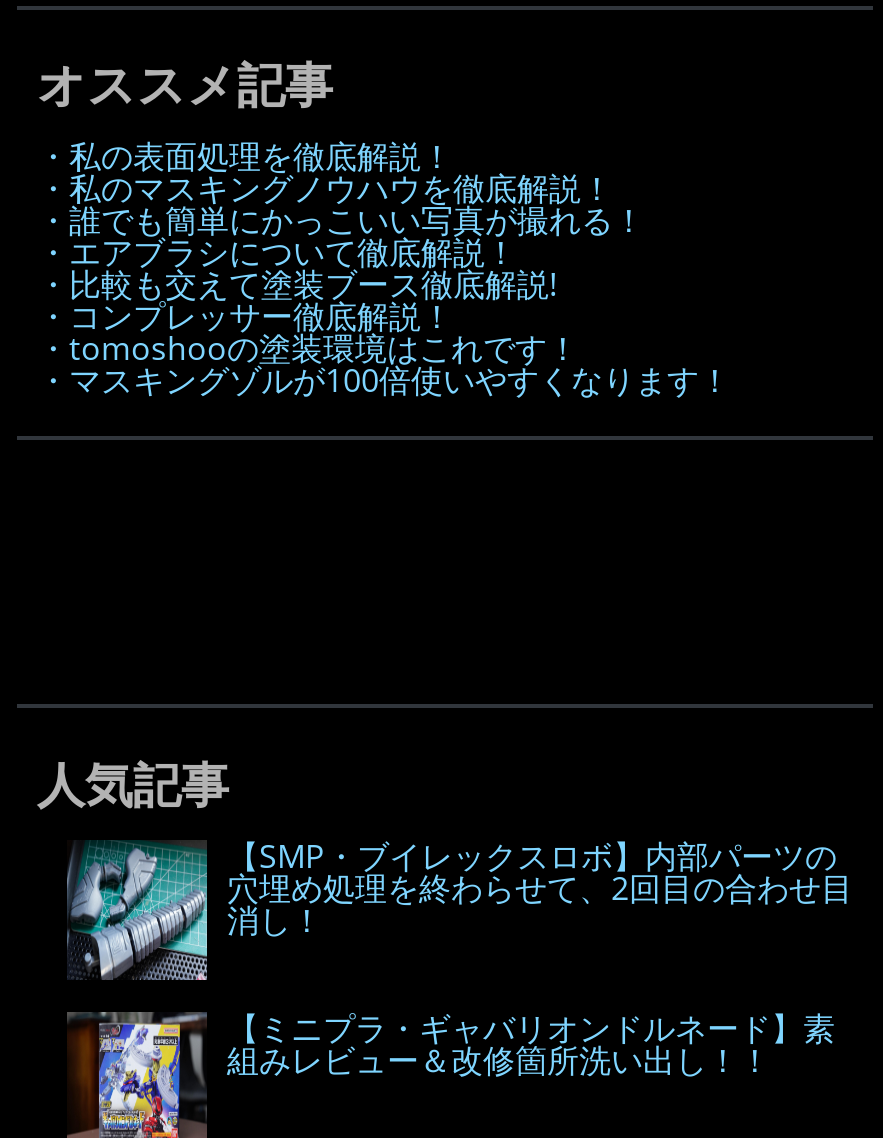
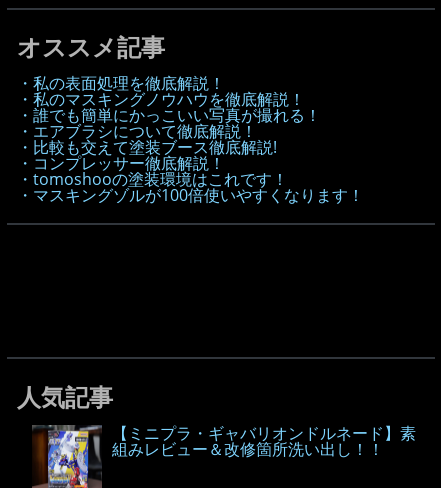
[65,834,853,982] [image] | 【SMP・ブイレックスロボ】内部パーツの | 穴埋め処理を終わらせて、2回目の合わせ目 | 消し！ -> none

